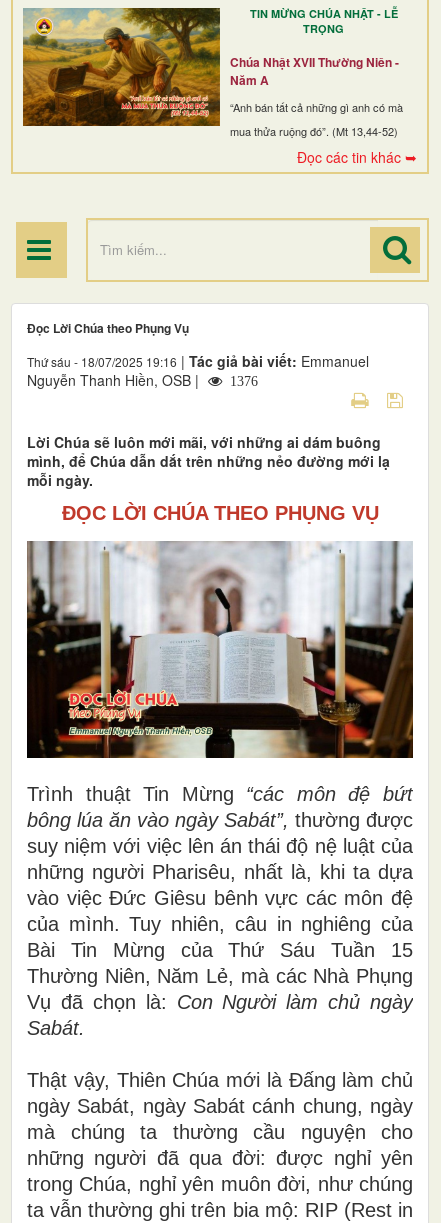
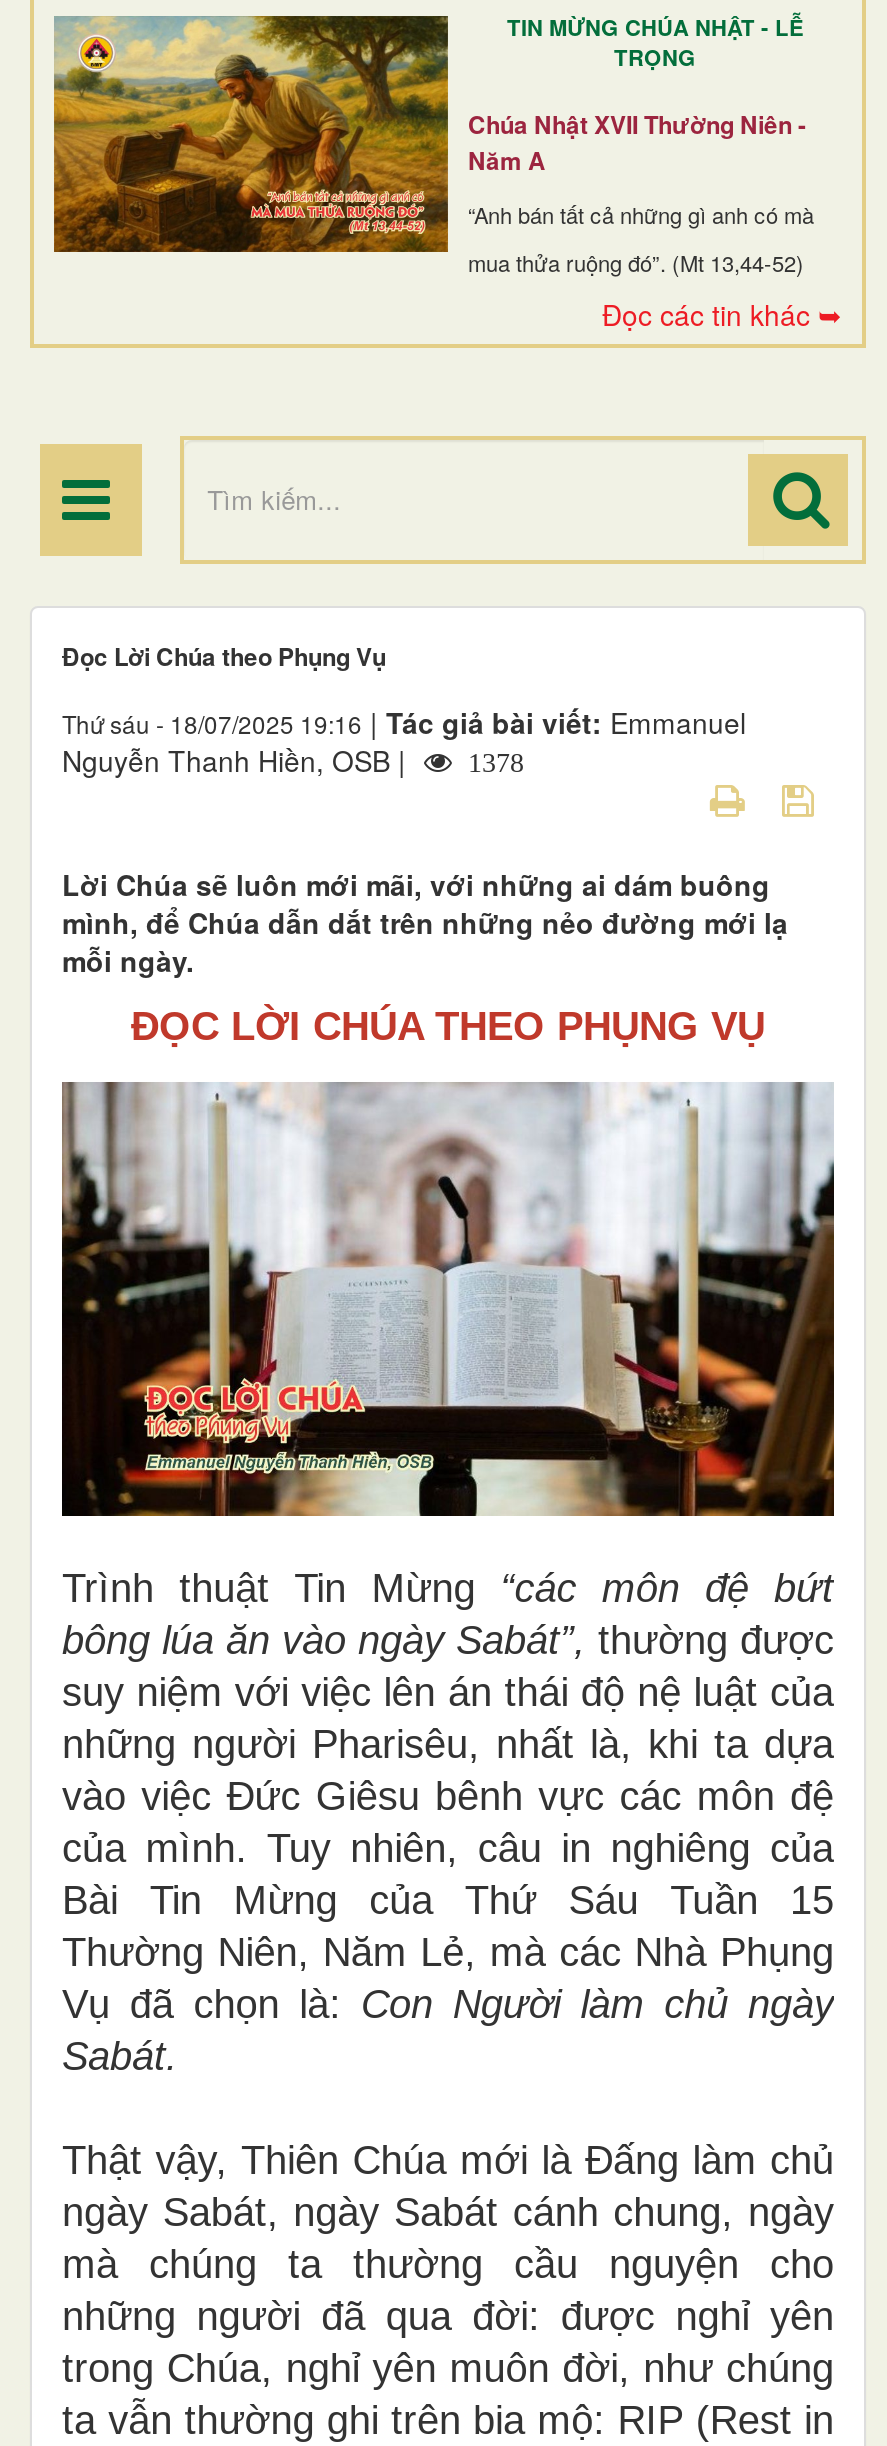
[222,373,258,387] 1376 -> [452,747,524,775] 1378

